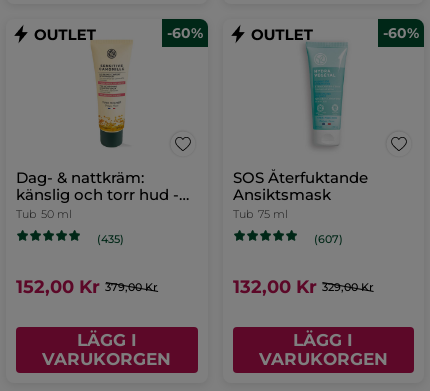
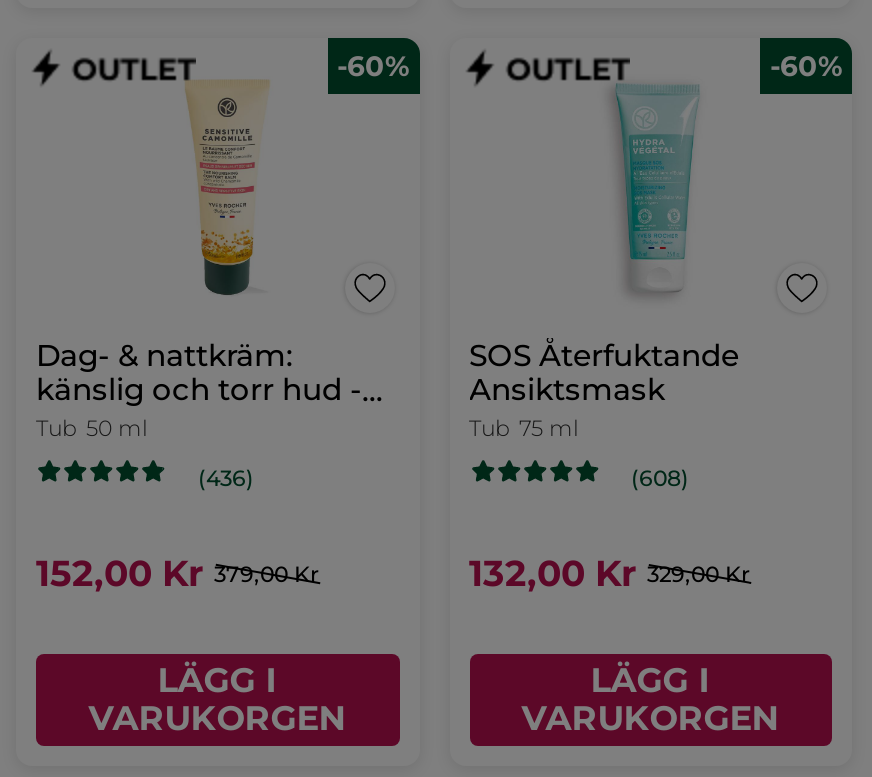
[97,232,124,246] (435) -> [198,465,254,493] (436)
[313,232,342,246] (607) -> [631,465,689,493] (608)

